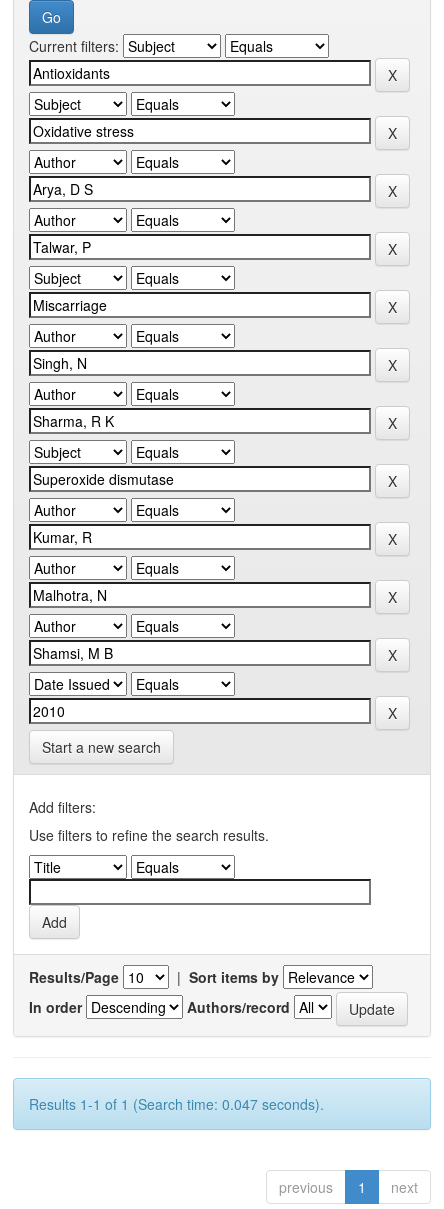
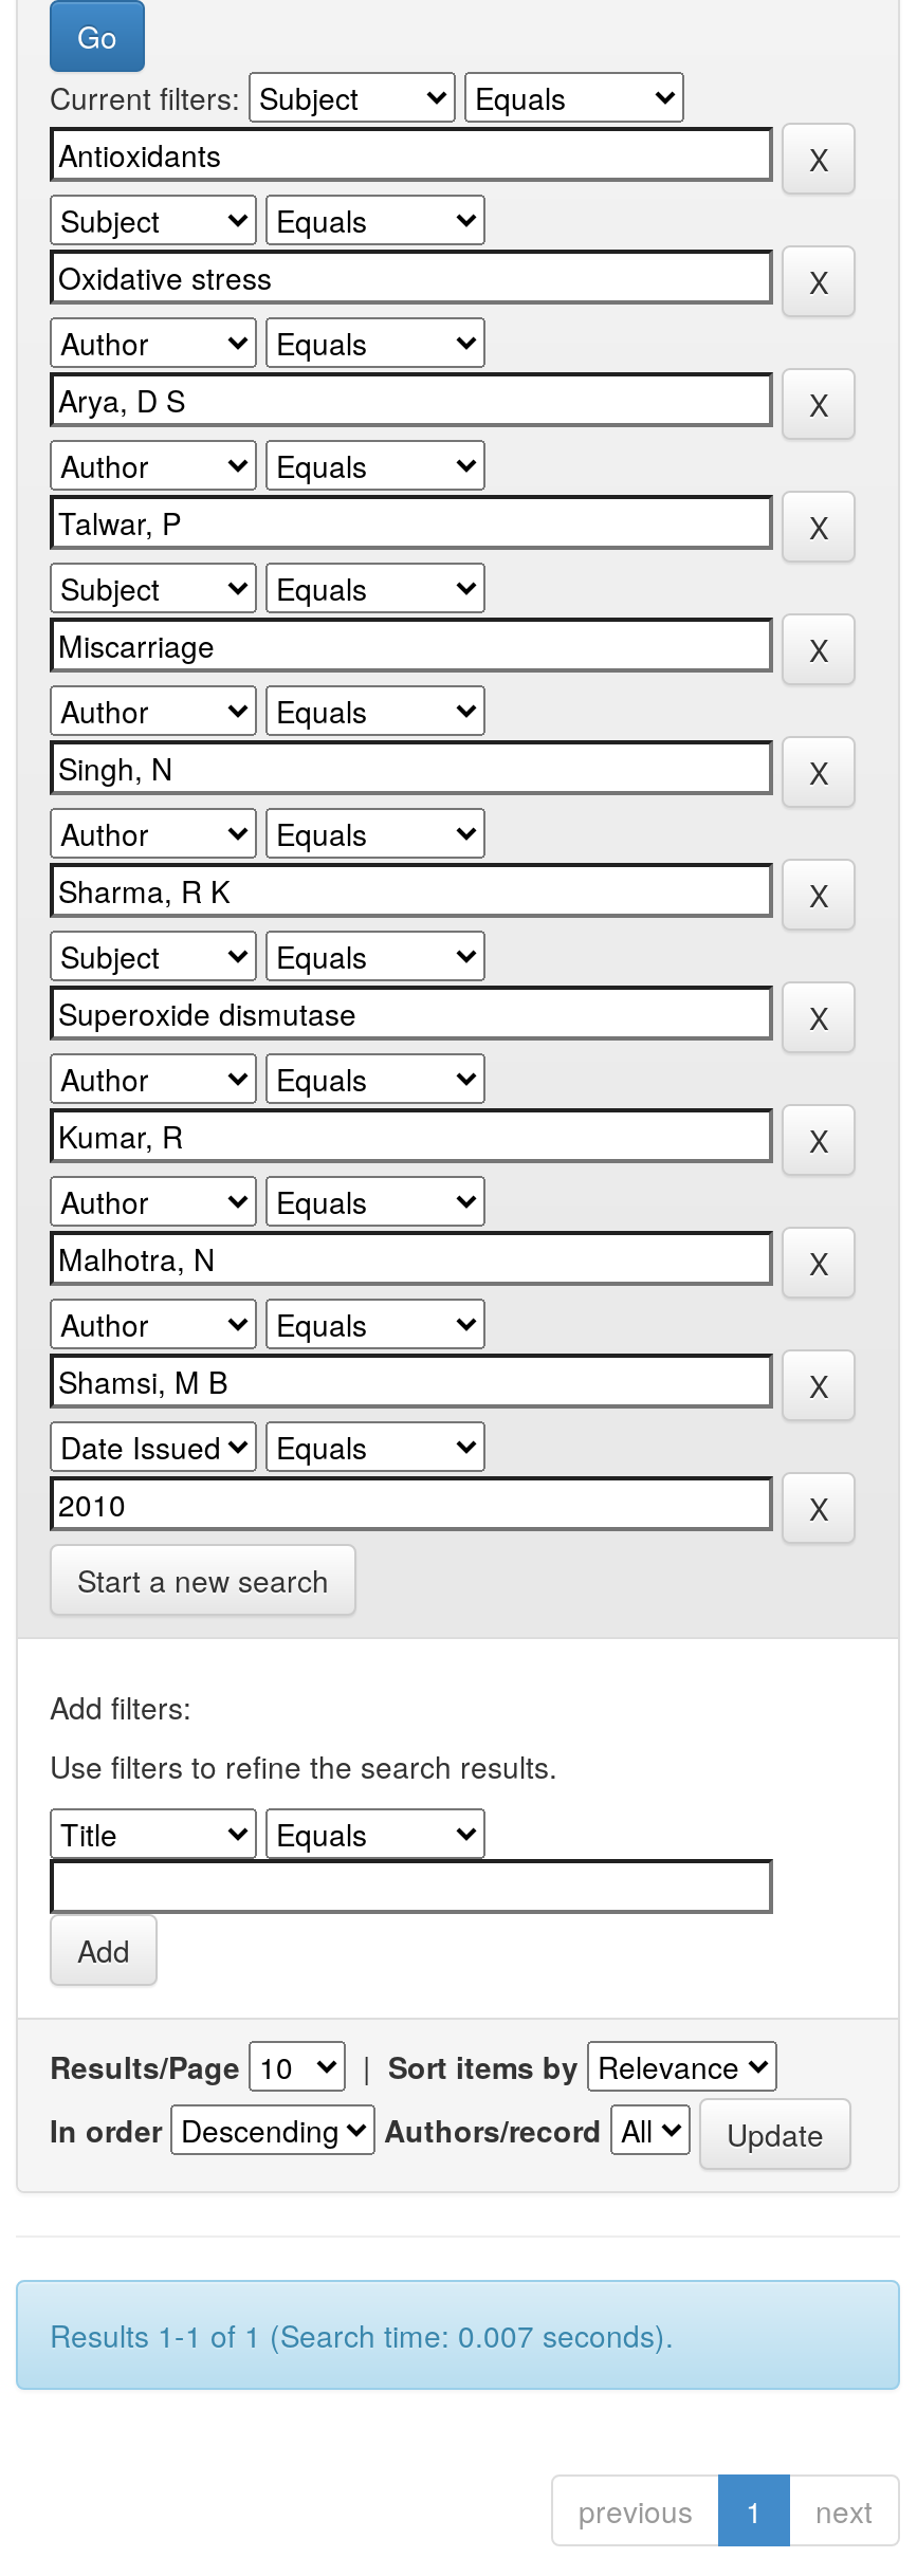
[29,1094,324,1114] Results 1-1 of 1 (Search time: 0.047 seconds). -> [50,2314,674,2356] Results 1-1 of 1 (Search time: 0.007 seconds).

